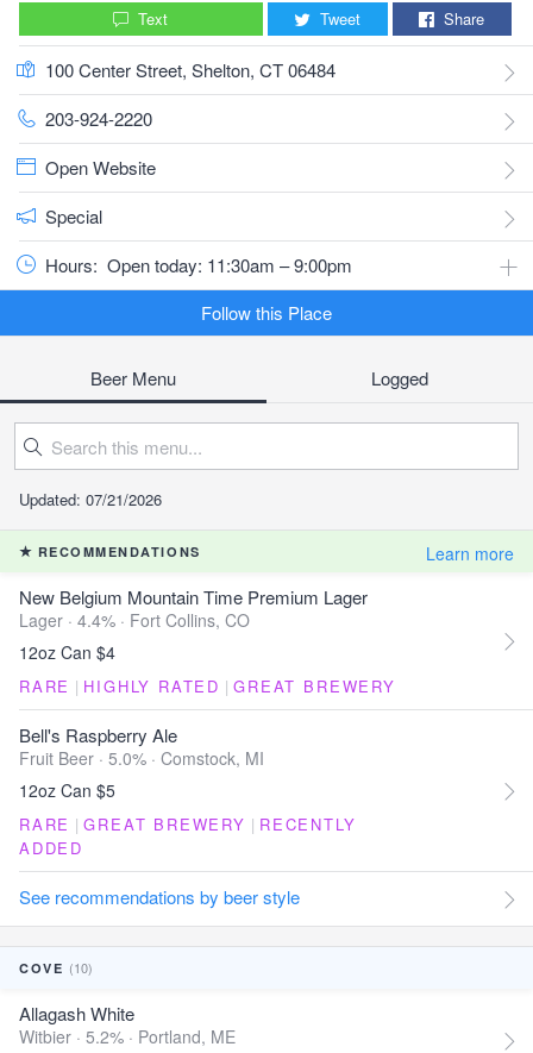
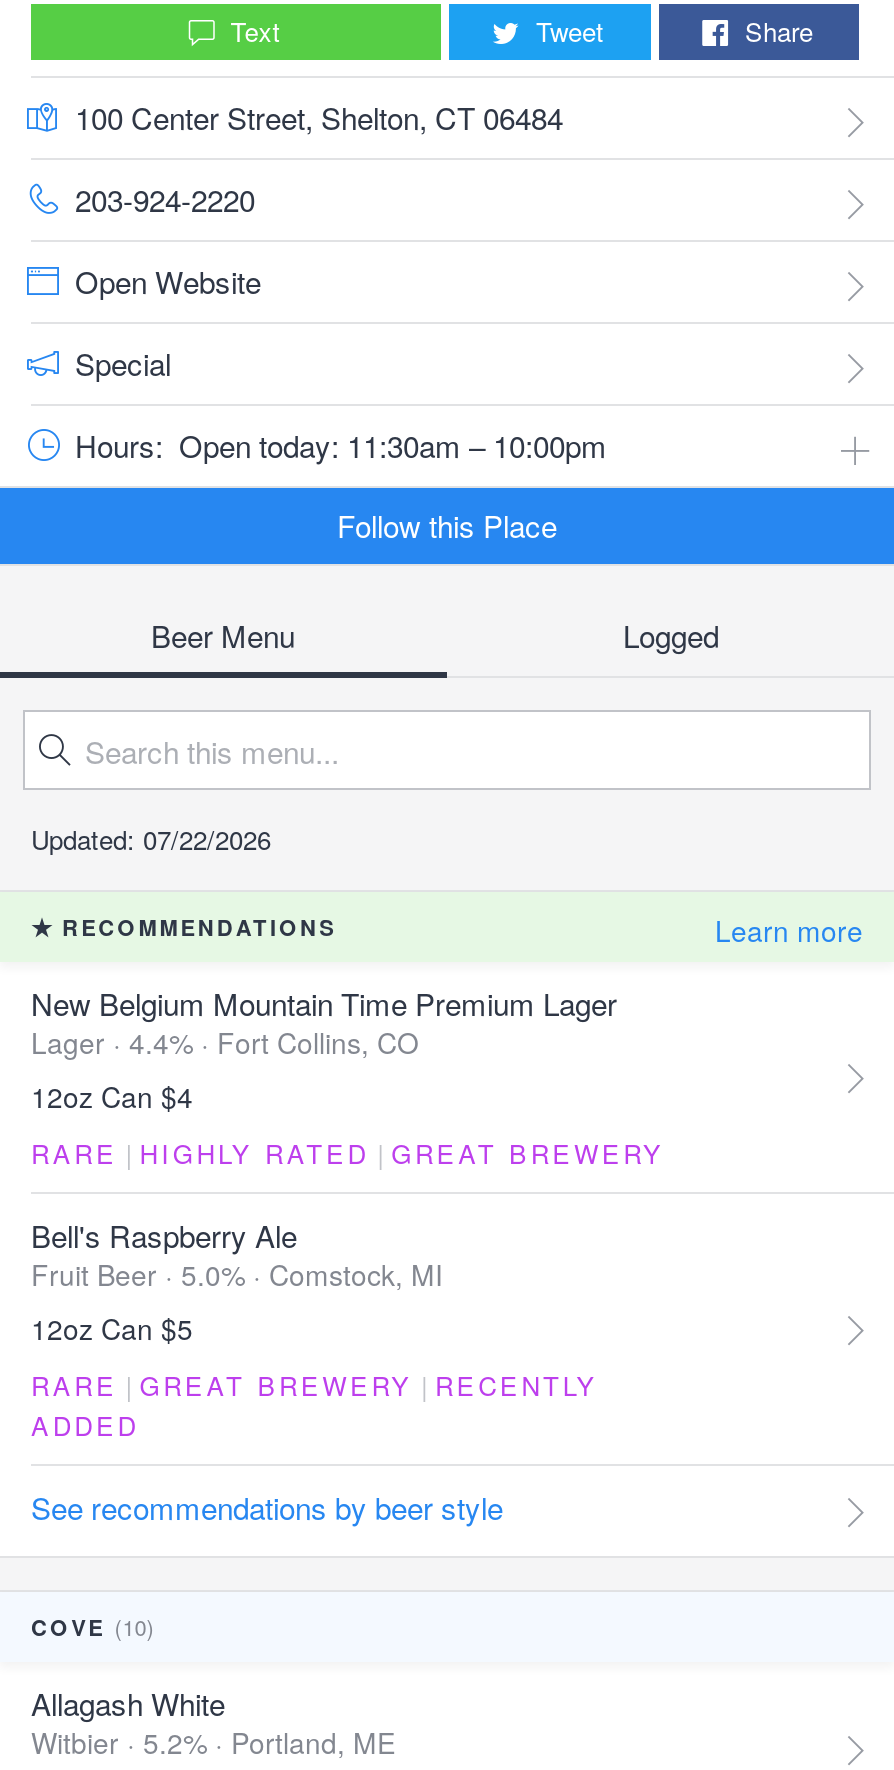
[45,252,352,277] Hours: Open today: 11:30am – 9:00pm -> [75,424,607,466] Hours: Open today: 11:30am – 10:00pm
[19,488,162,510] Updated: 07/21/2026 -> [31,820,271,858] Updated: 07/22/2026

